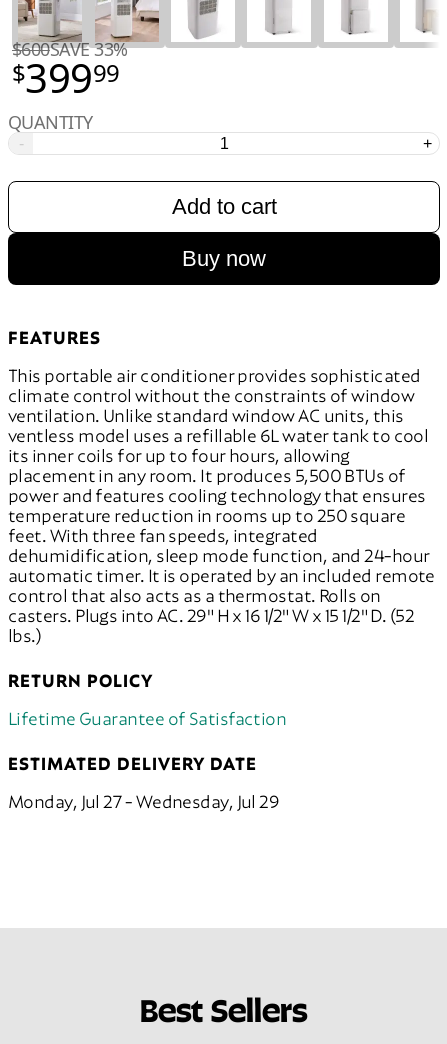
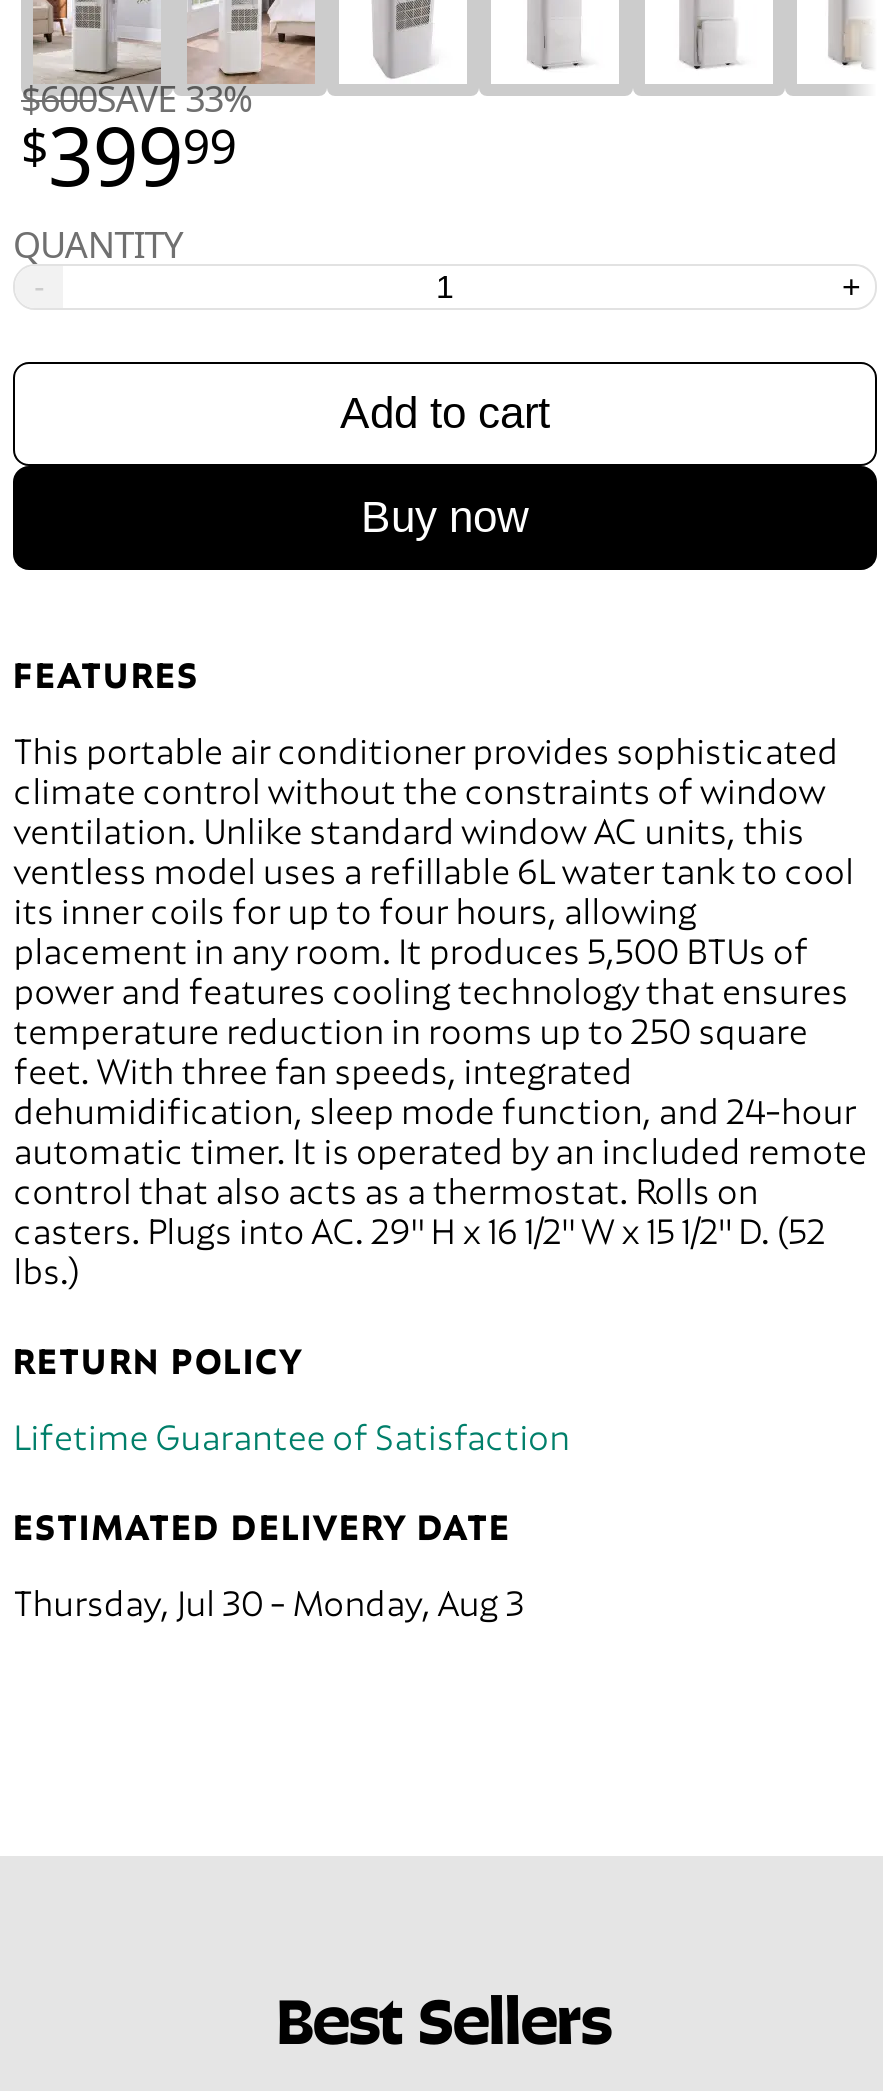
[8,788,279,811] Monday, Jul 27 - Wednesday, Jul 29 -> [13,1577,524,1623] Thursday, Jul 30 - Monday, Aug 3

